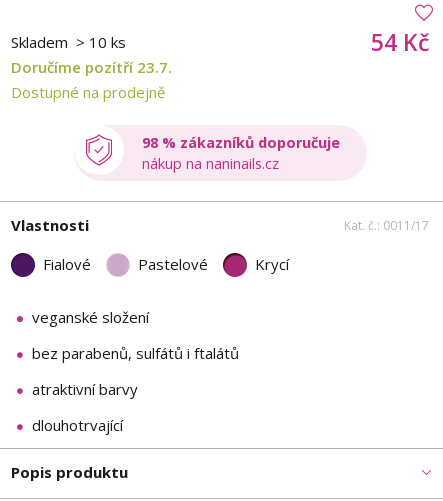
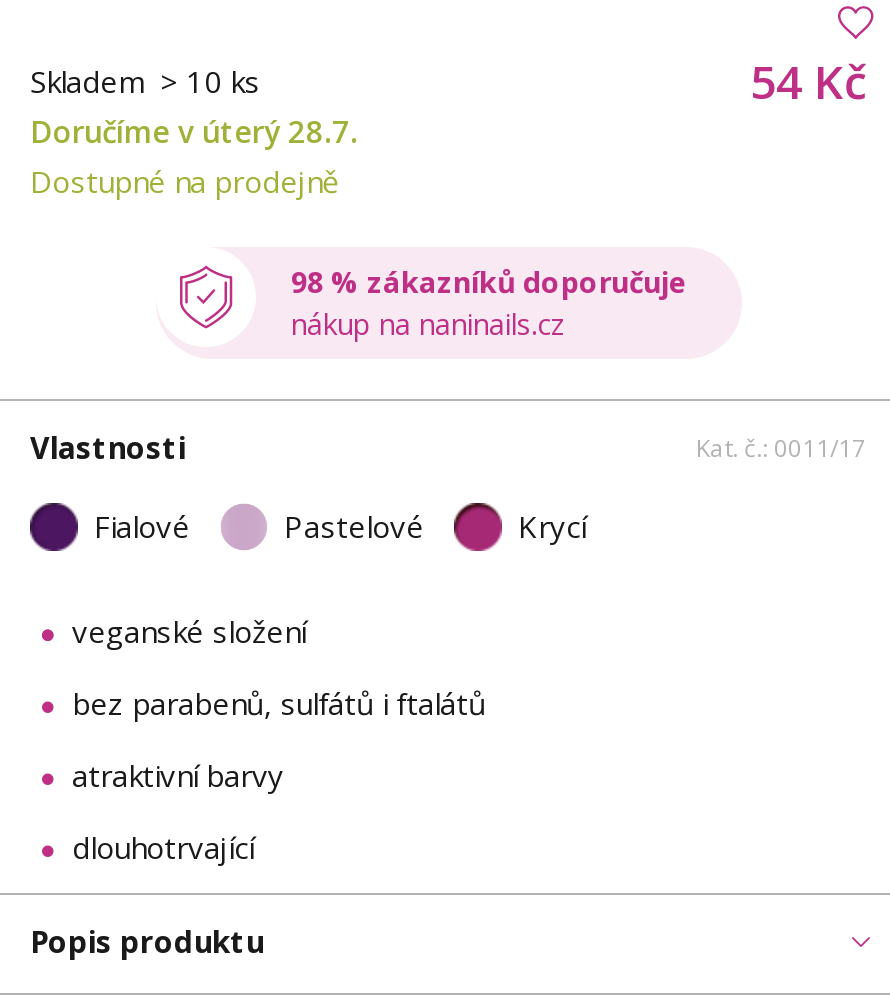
[11,57,172,77] Doručíme pozítří 23.7. -> [30,111,358,151] Doručíme v úterý 28.7.

